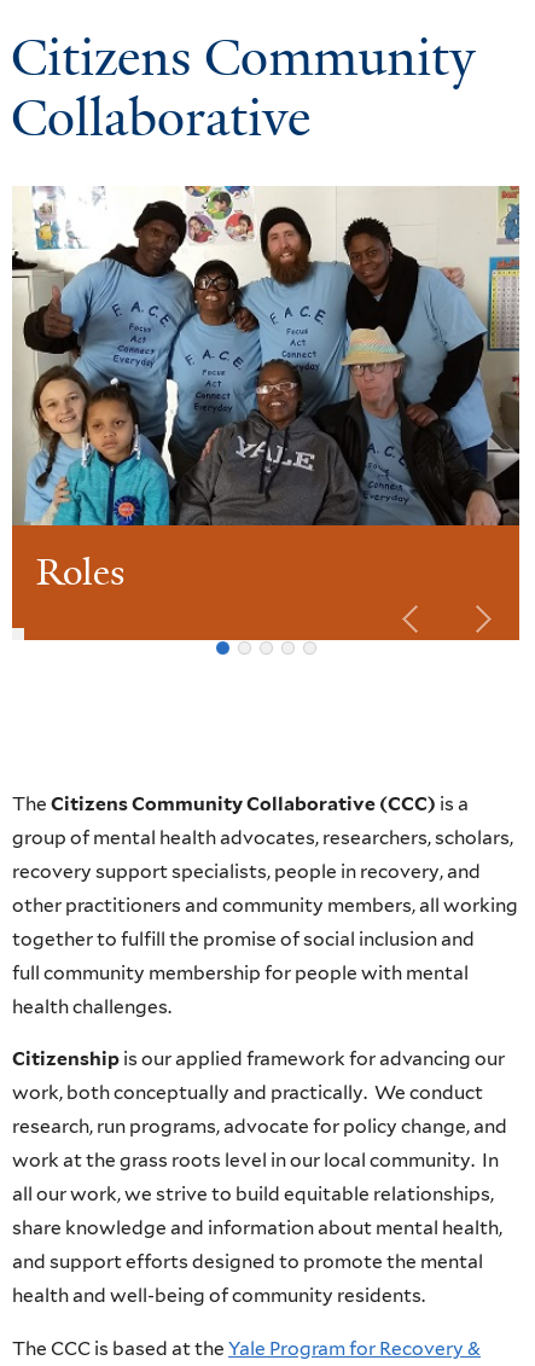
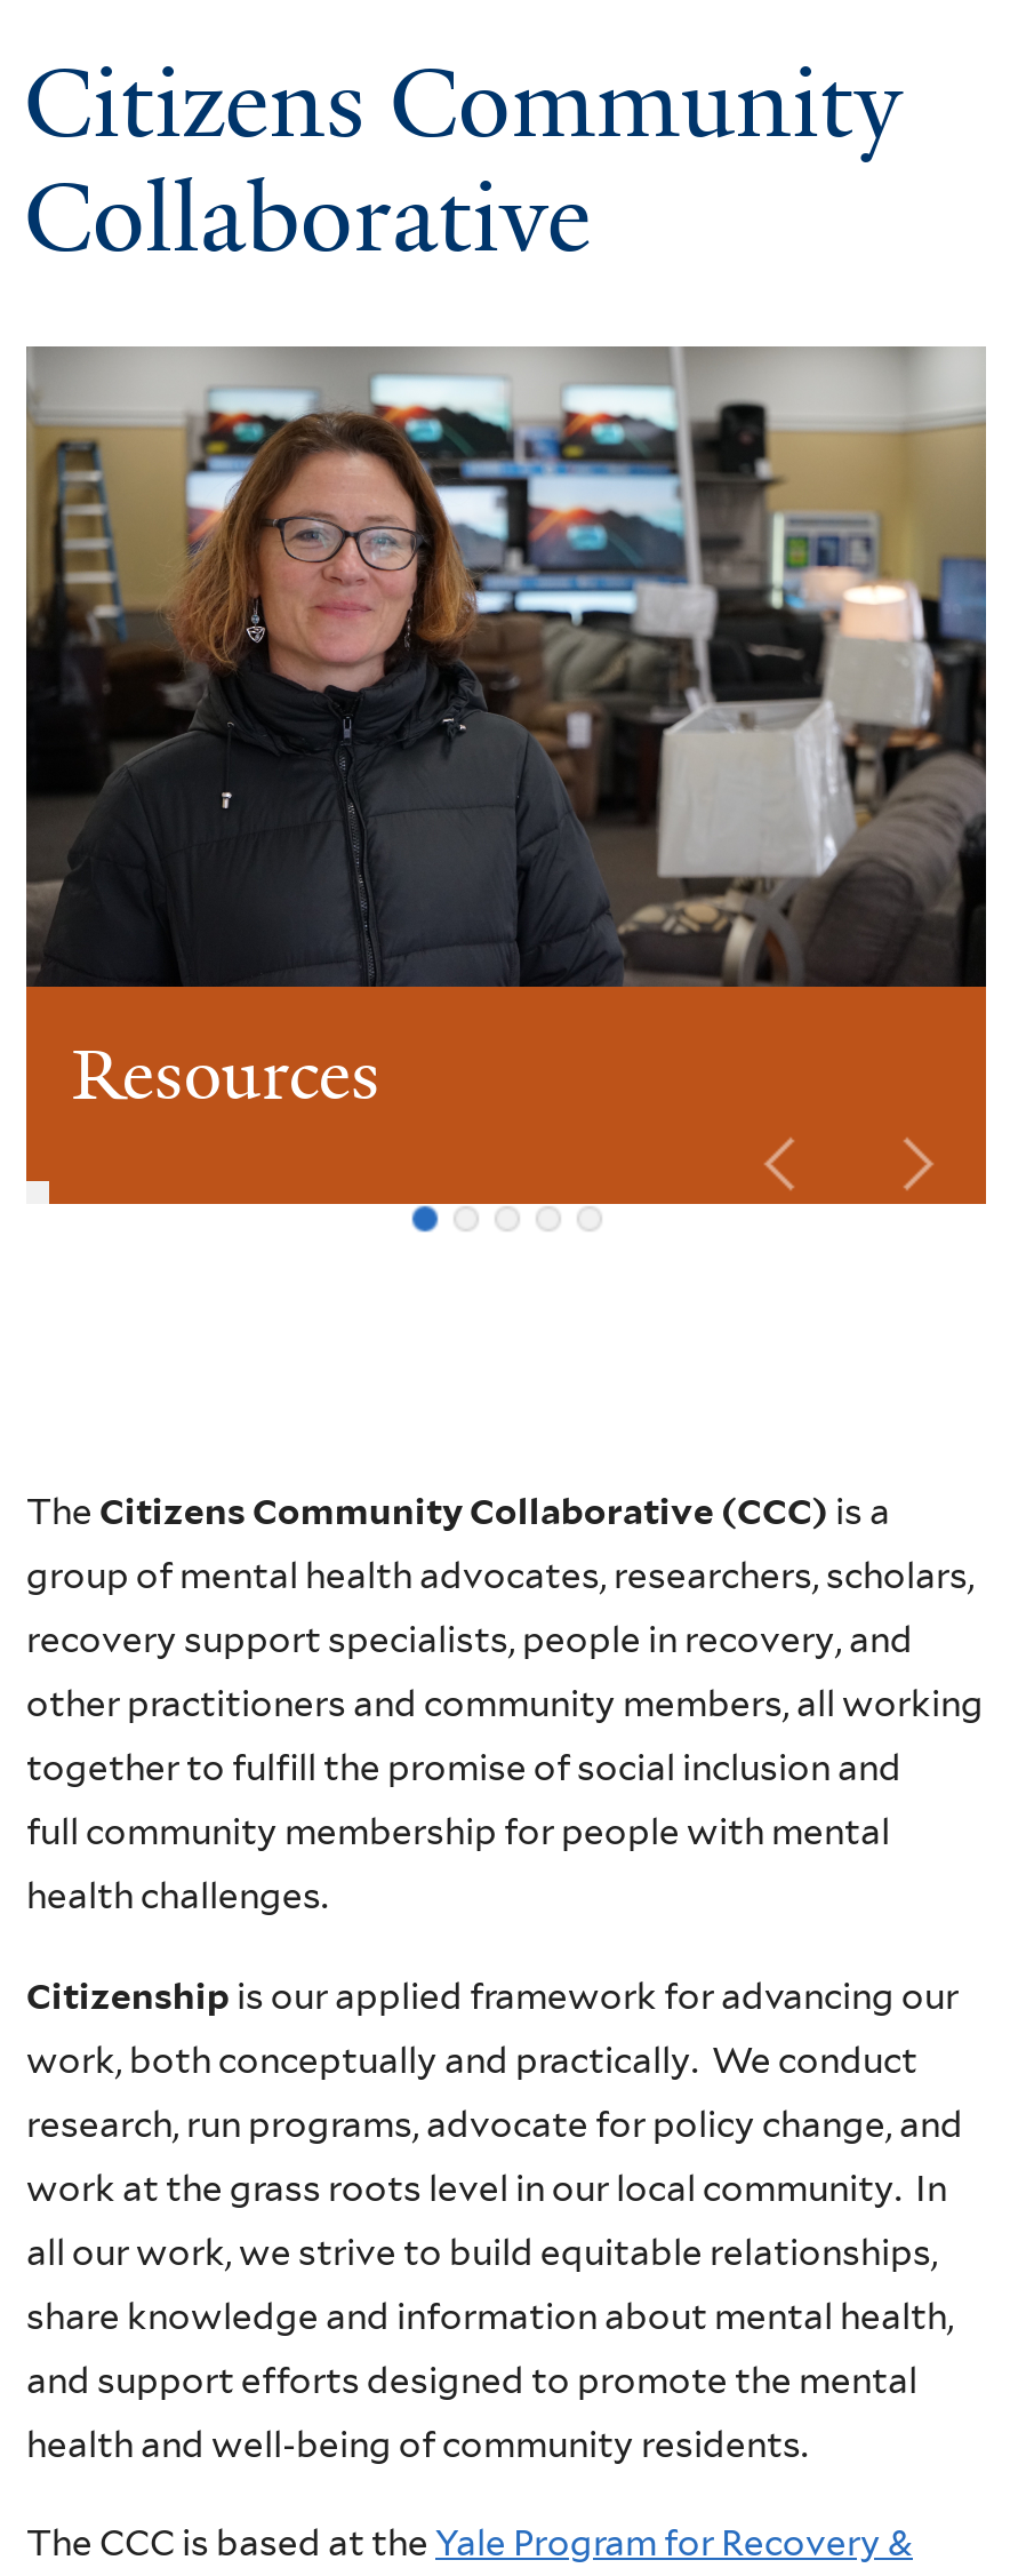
[11,185,521,597] [image] | Roles -> [24,344,986,1121] [image] | Resources

